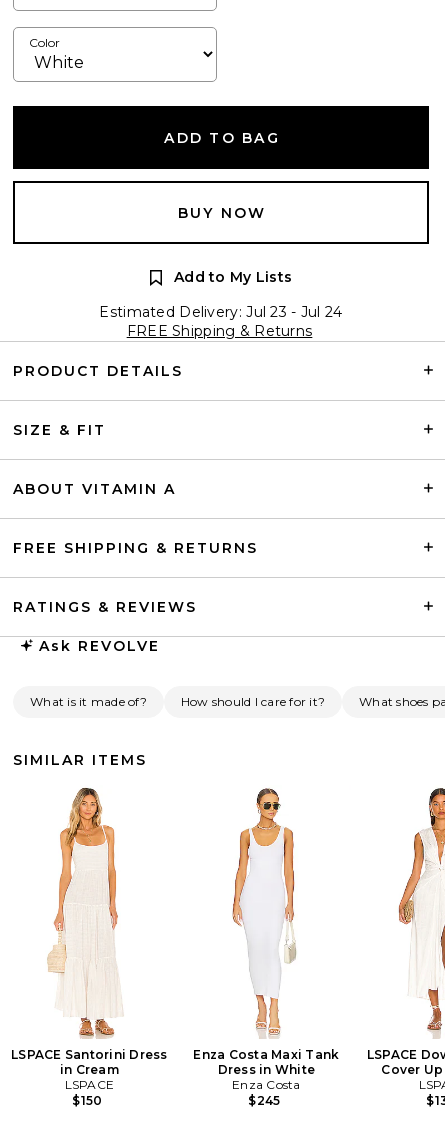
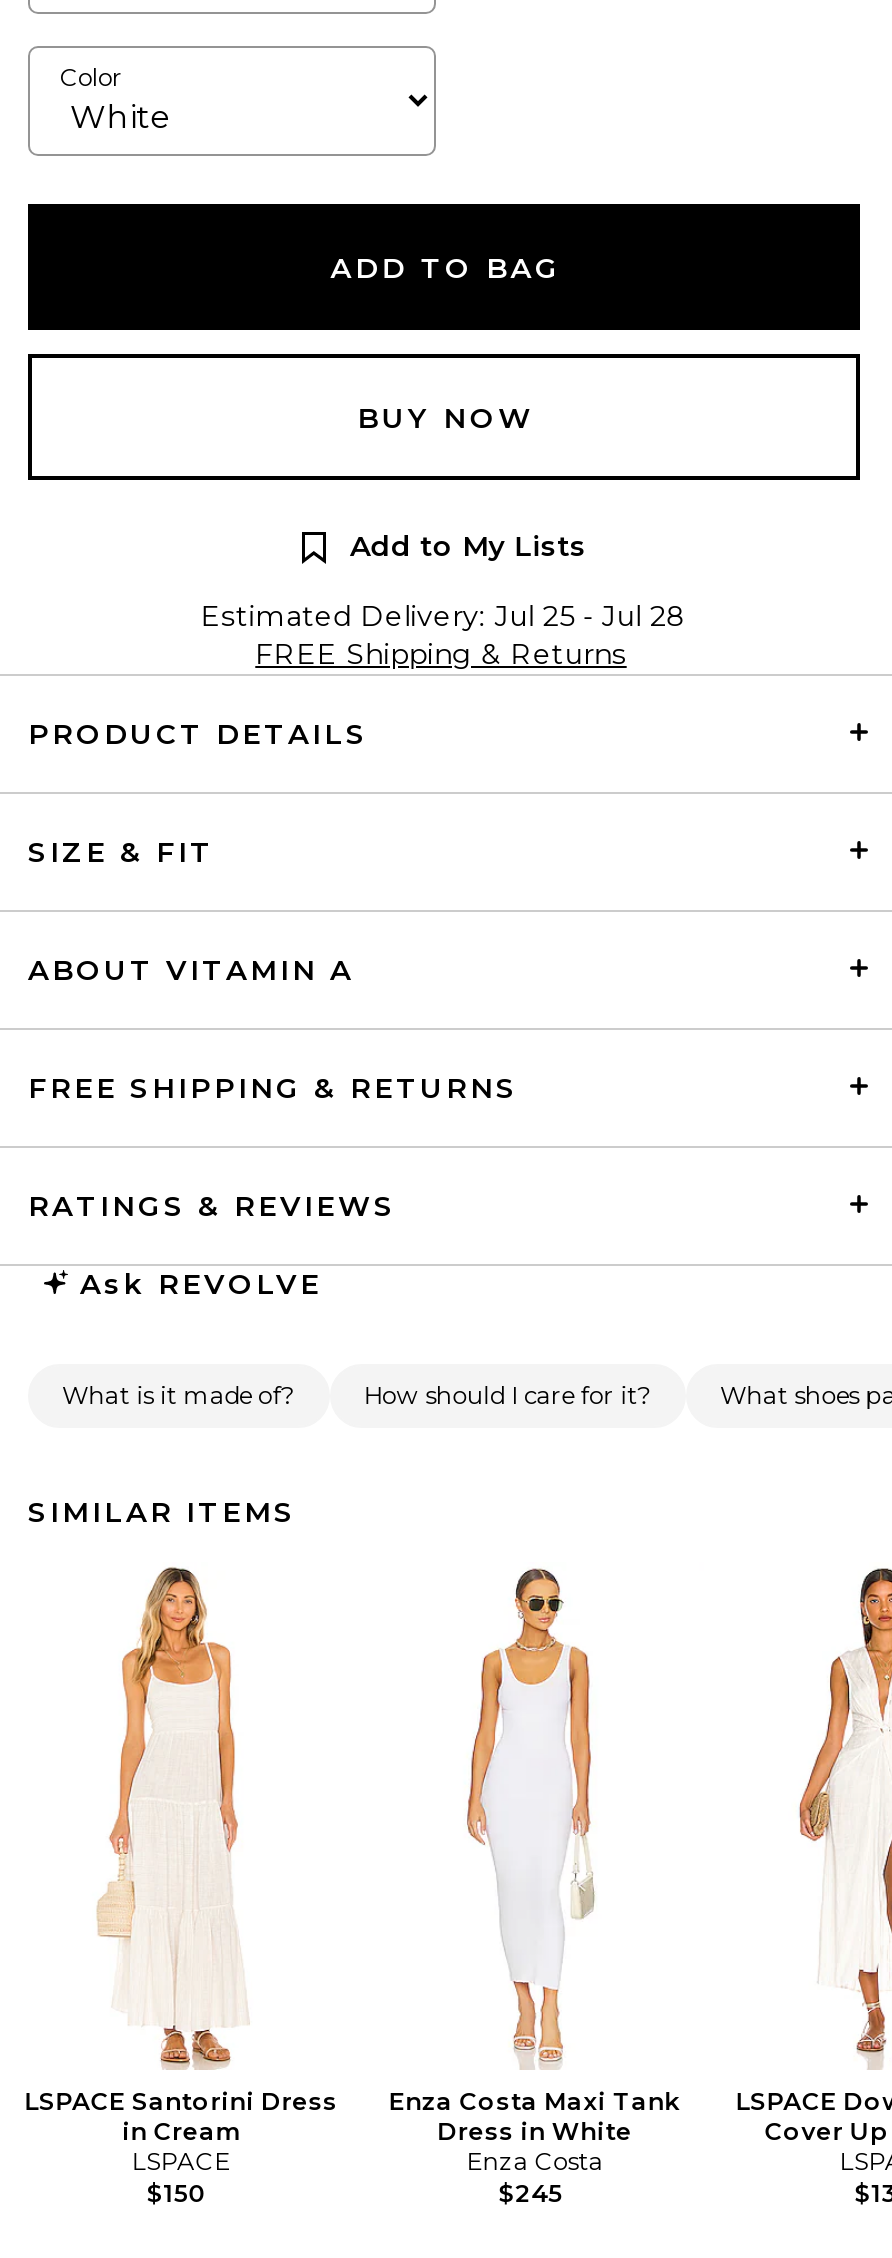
[99,303,343,321] Estimated Delivery: Jul 23 - Jul 24 -> [201,597,687,633] Estimated Delivery: Jul 25 - Jul 28

